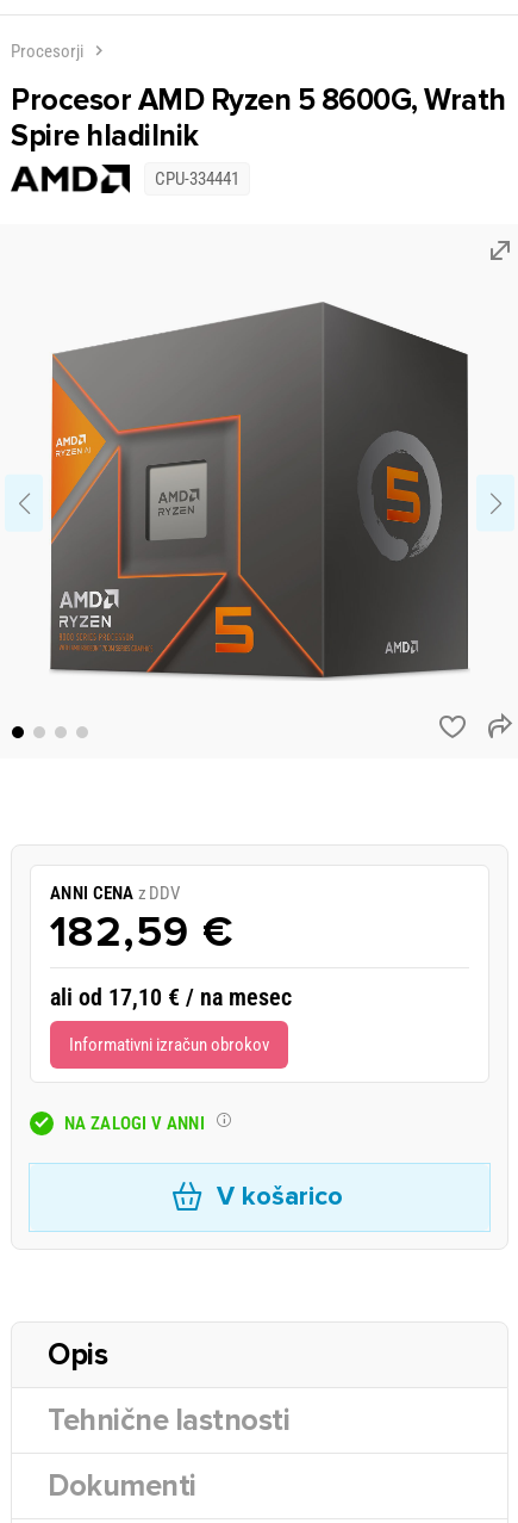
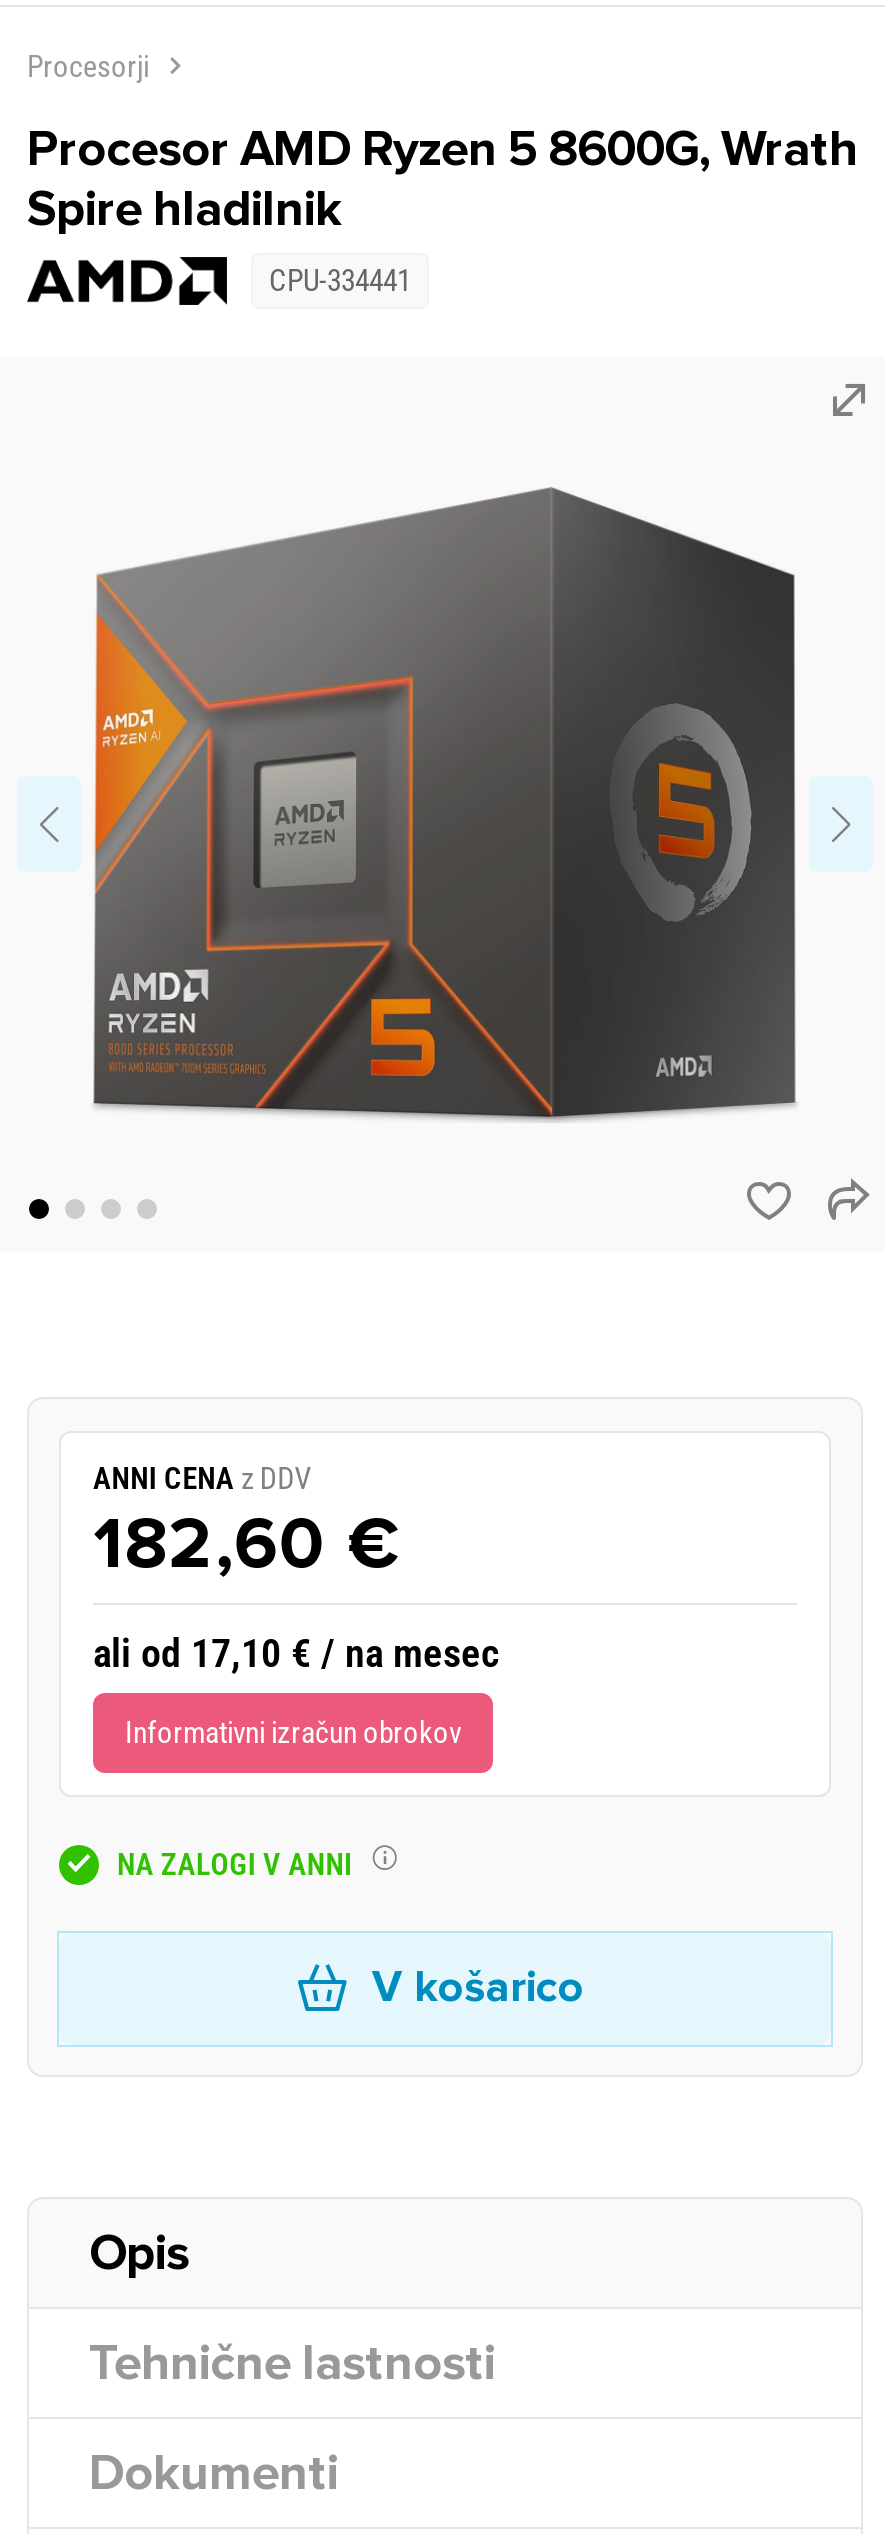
[50,906,235,959] 182,59 € -> [93,1501,402,1589] 182,60 €

